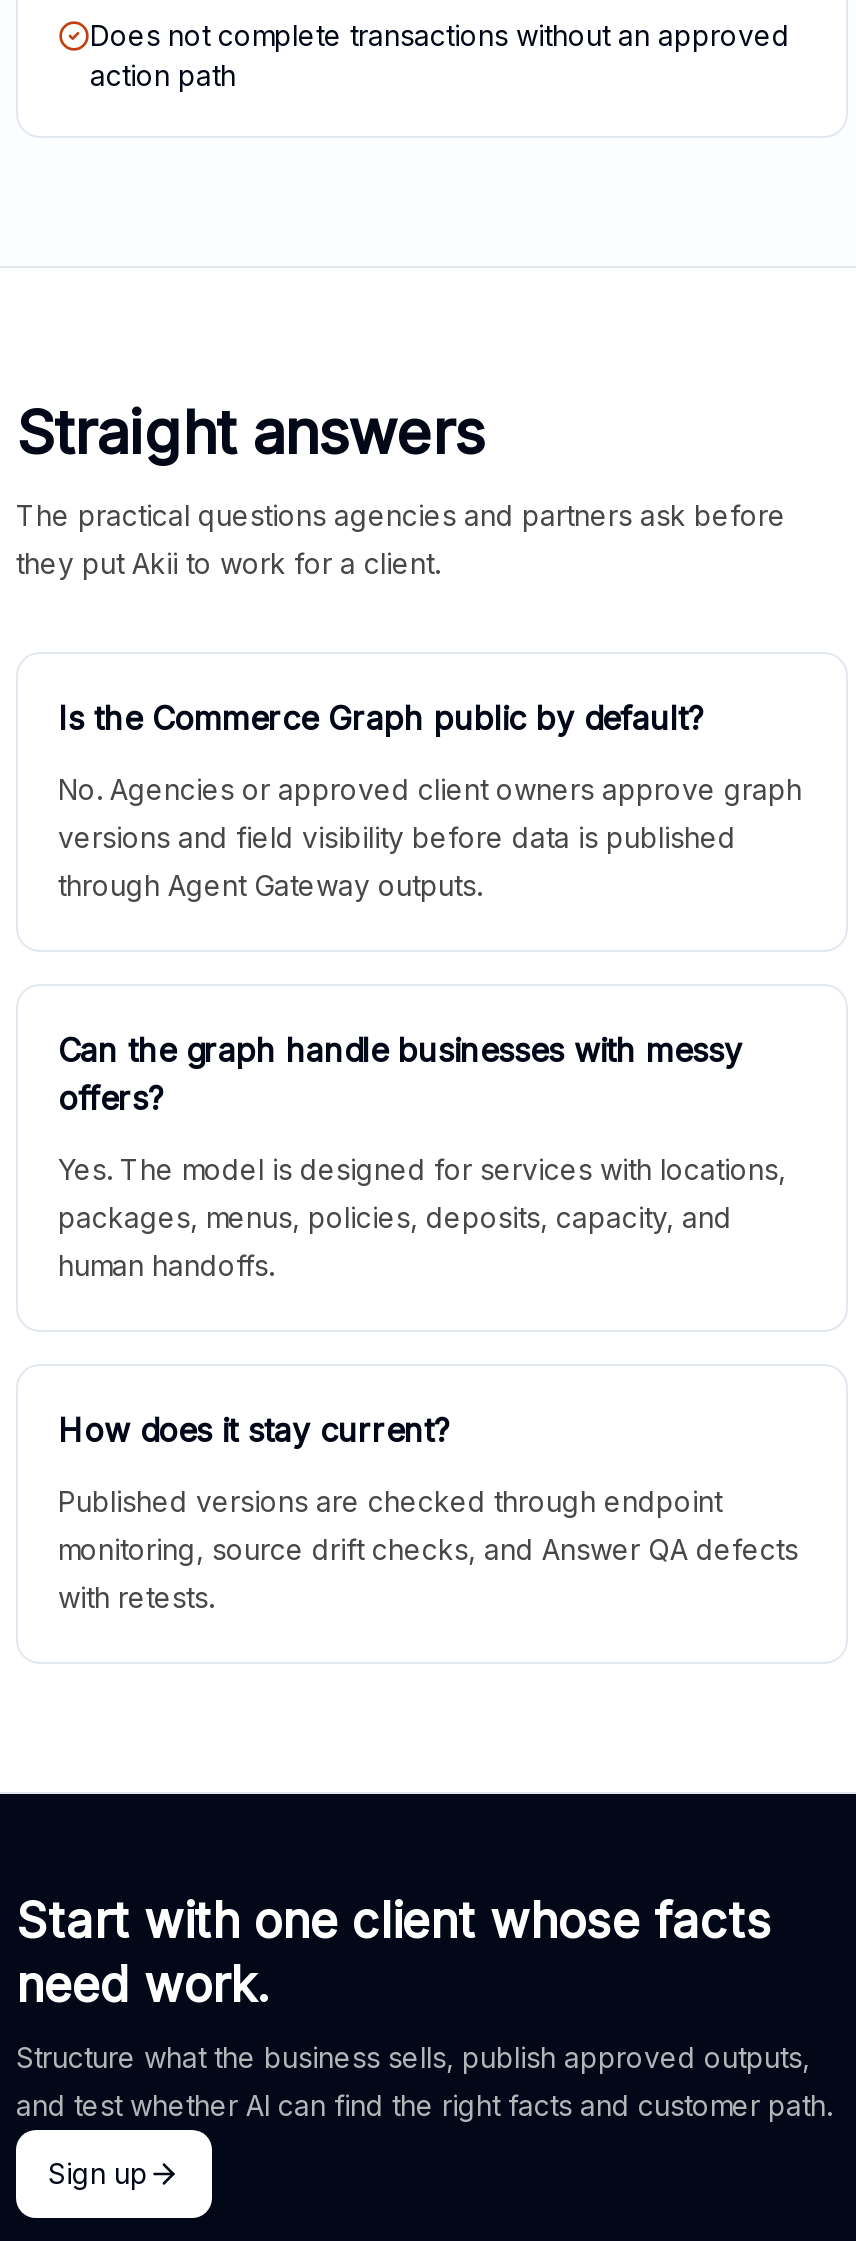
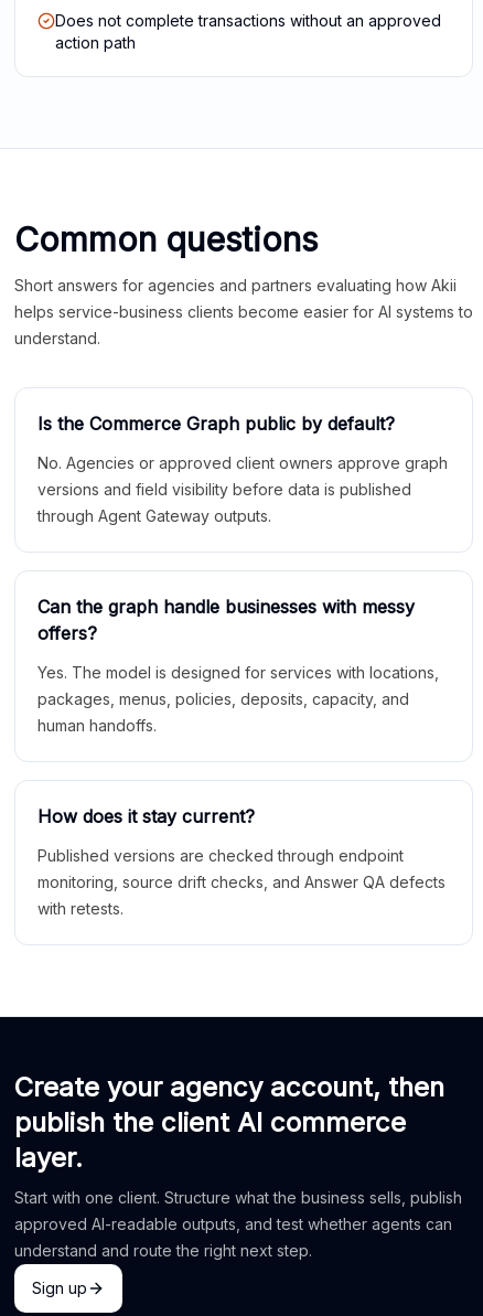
[16,396,786,580] Straight answers | The practical questions agencies and partners ask before | they put Akii to work for a client. -> [14,220,473,347] Common questions | Short answers for agencies and partners evaluating how Akii | helps service-business clients become easier for AI systems to | understand.
[16,1892,832,2122] Start with one client whose facts | need work. | Structure what the business sells, publish approved outputs, | and test whether AI can find the right facts and customer path. -> [14,1071,462,1260] Create your agency account, then | publish the client AI commerce | layer. | Start with one client. Structure what the business sells, publish | approved AI-readable outputs, and test whether agents can | understand and route the right next step.

